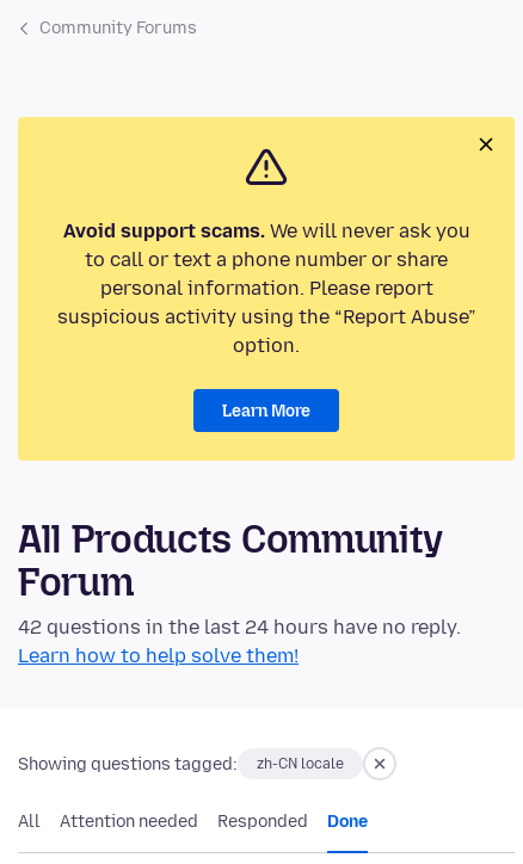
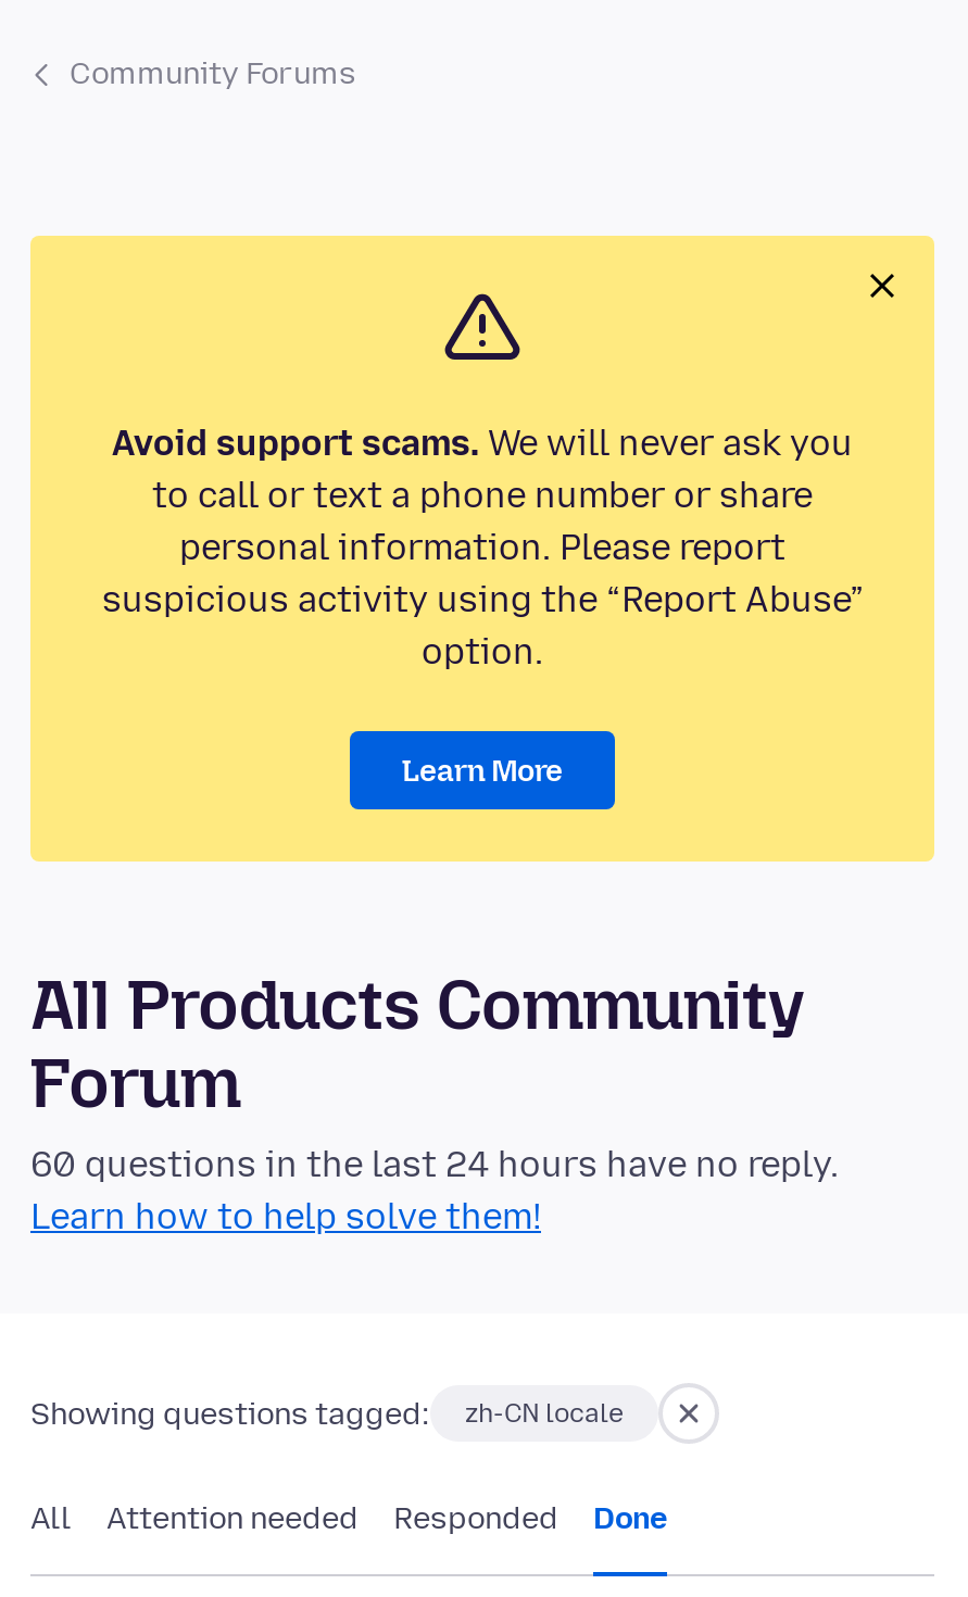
[18,616,461,639] 42 questions in the last 24 hours have no reply. -> [30,1145,839,1186] 60 questions in the last 24 hours have no reply.

